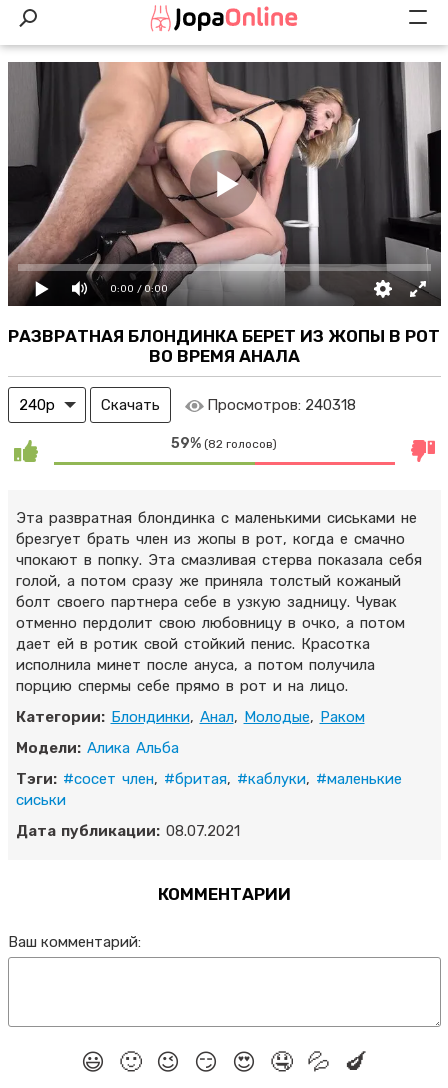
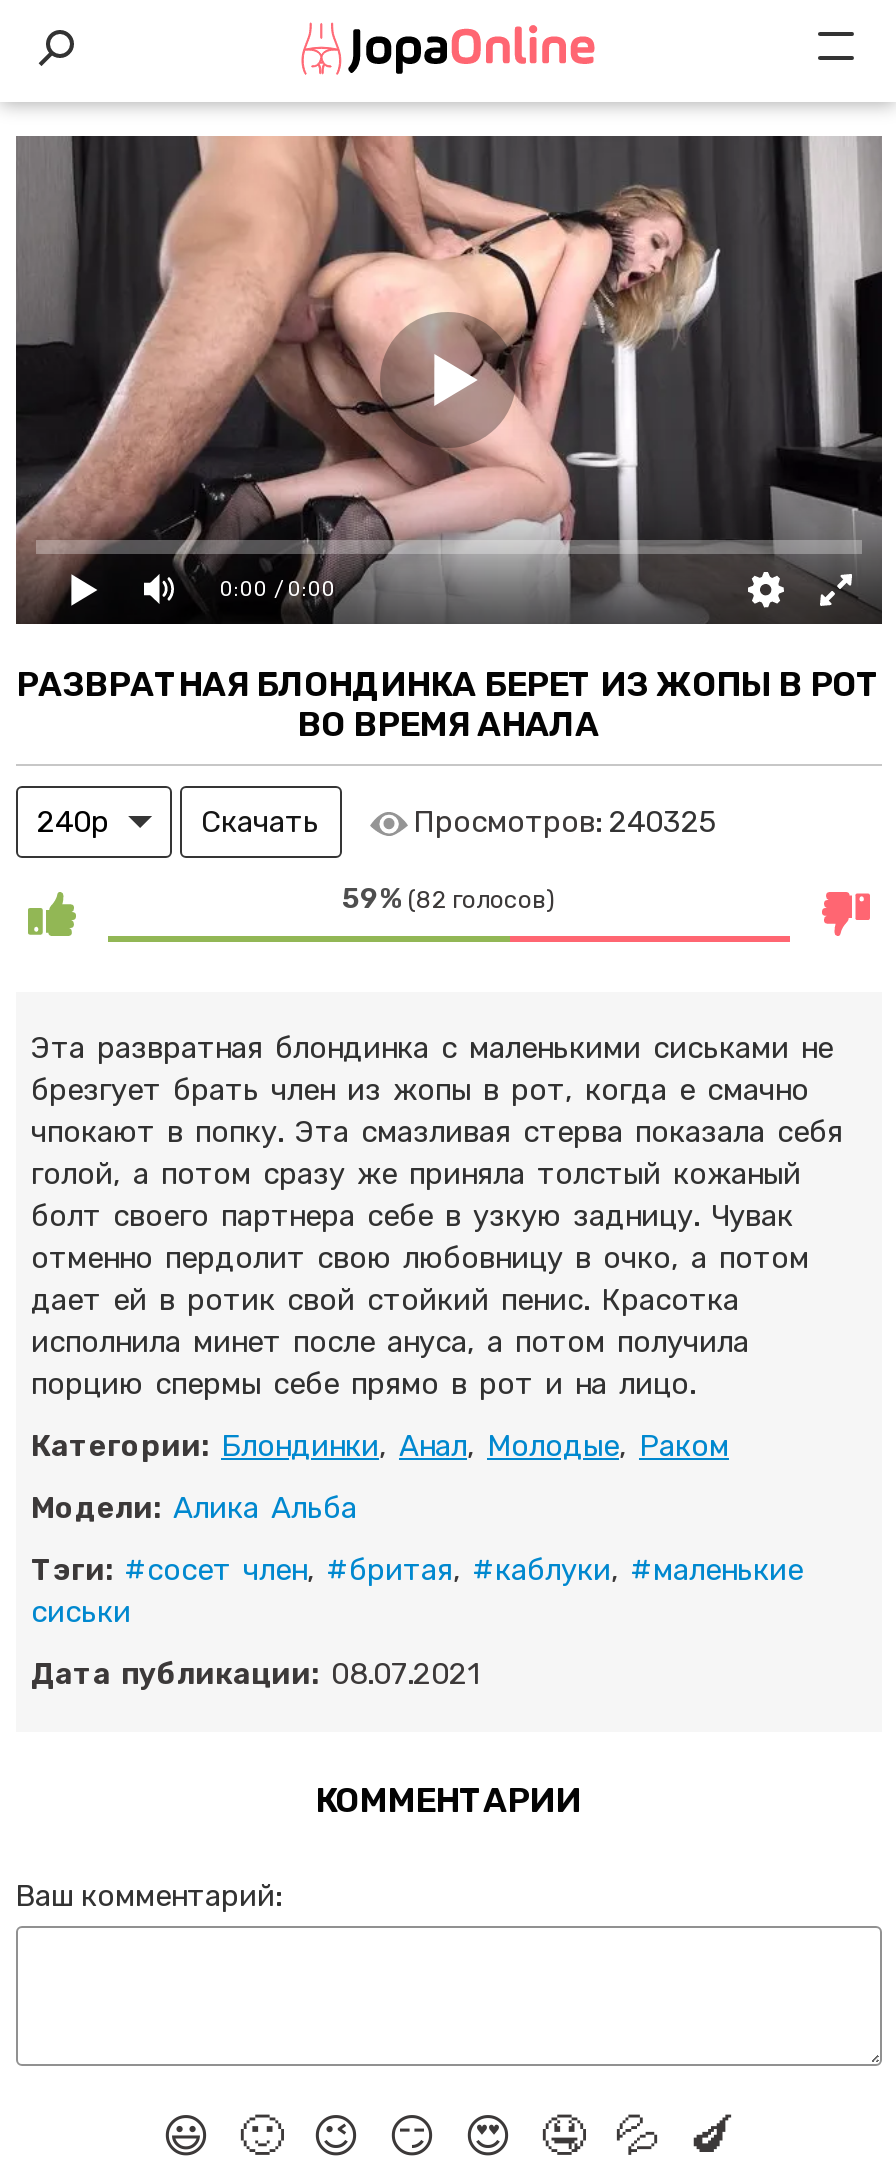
[206,396,355,414] Просмотров: 240318 -> [413,803,717,839] Просмотров: 240325

